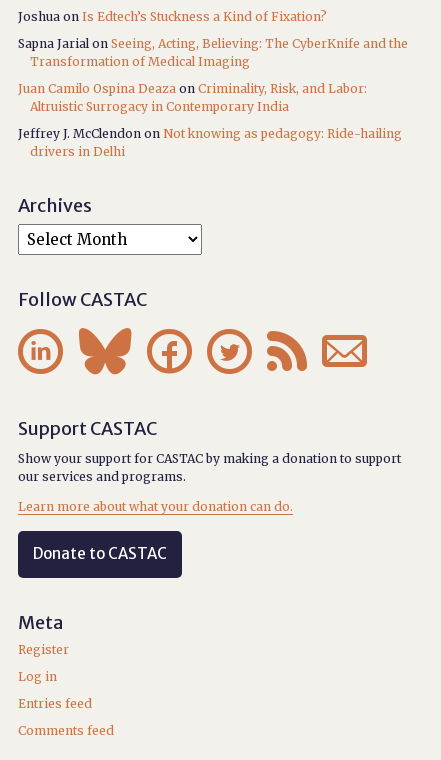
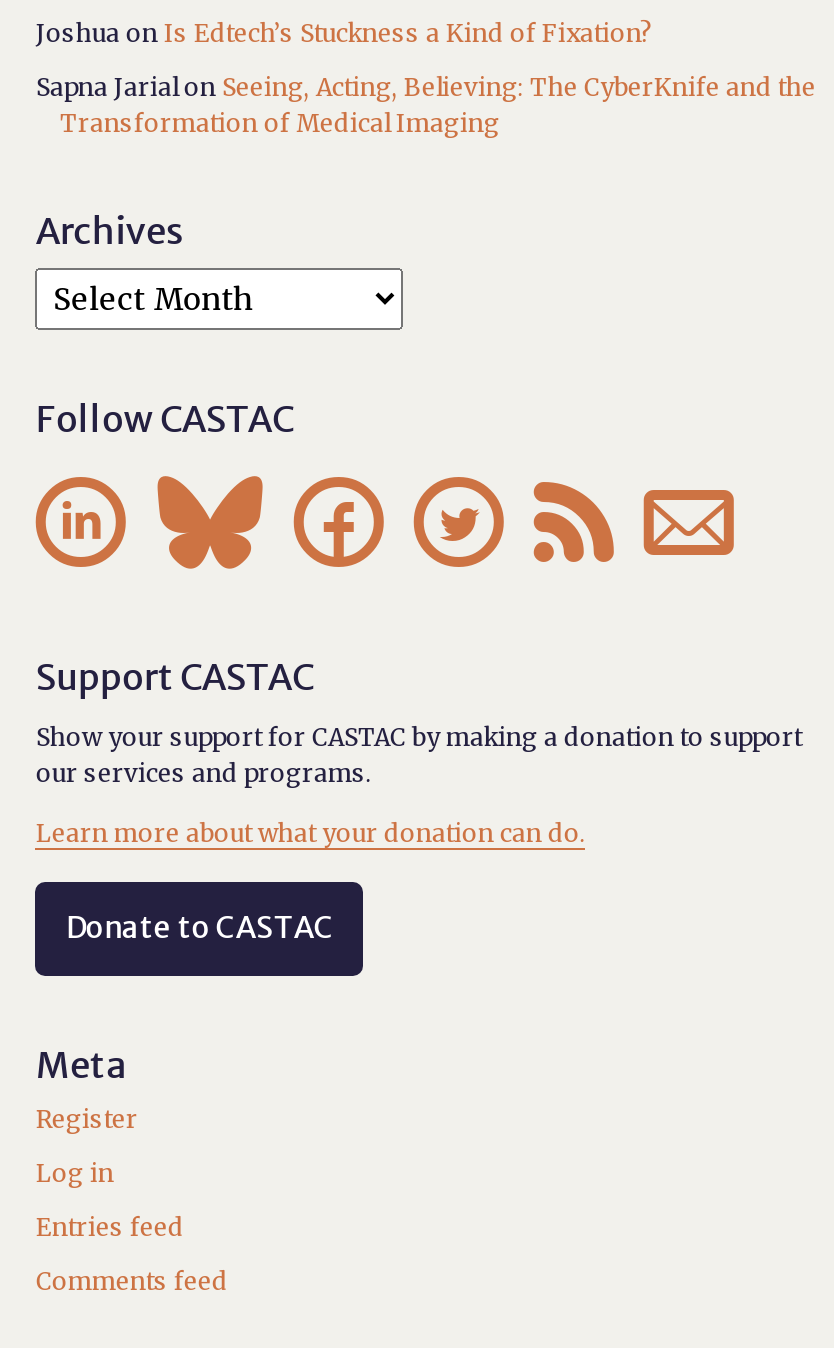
[18,81,402,159] Juan Camilo Ospina Deaza on Criminality, Risk, and Labor: | Altruistic Surrogacy in Contemporary India | Jeffrey J. McClendon on Not knowing as pedagogy: Ride-hailing | drivers in Delhi -> none

